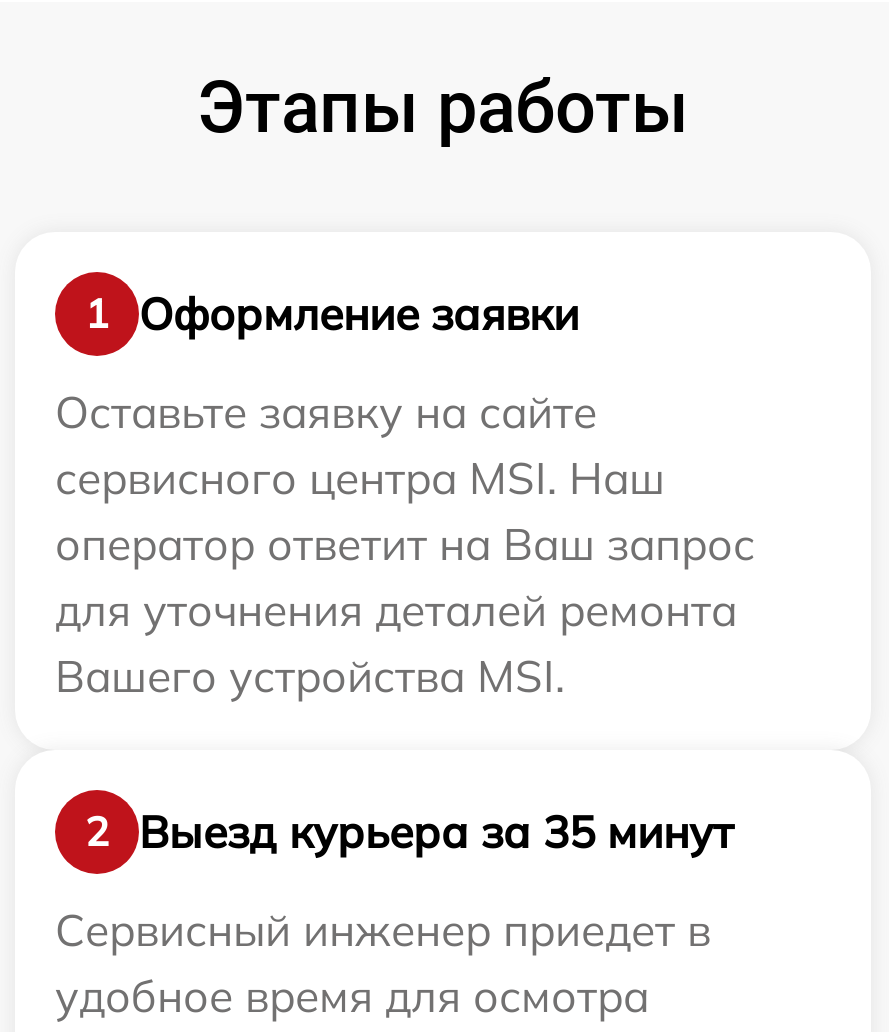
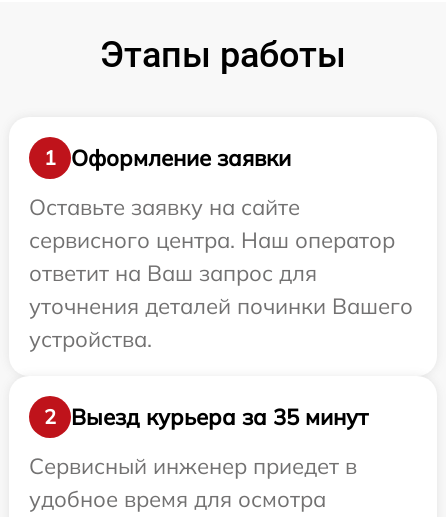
[55,451,755,705] сервисного центра MSI. Наш | оператор ответит на Ваш запрос | для уточнения деталей ремонта | Вашего устройства MSI. -> [29,226,413,353] сервисного центра. Наш оператор | ответит на Ваш запрос для | уточнения деталей починки Вашего | устройства.

